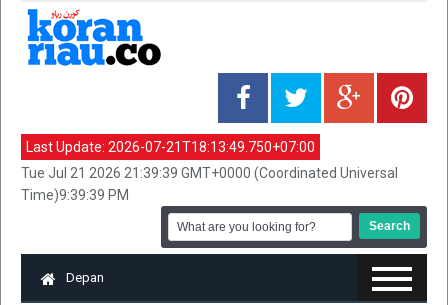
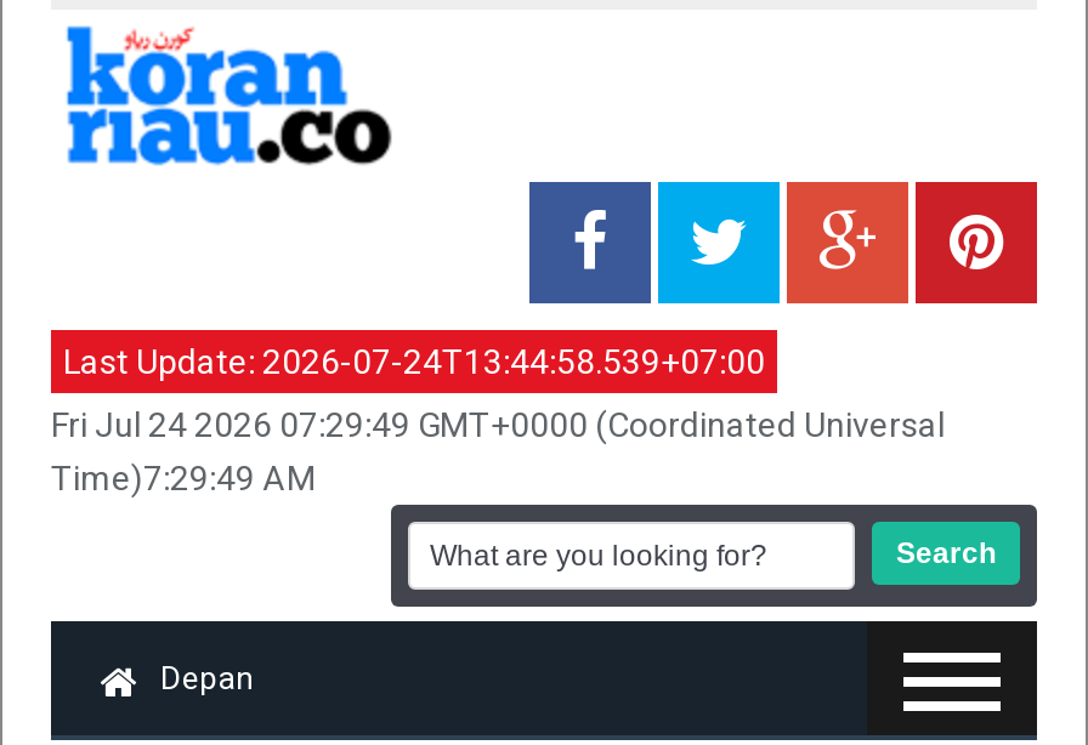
[26,139,315,155] Last Update: 2026-07-21T18:13:49.750+07:00 -> [63,342,765,381] Last Update: 2026-07-24T13:44:58.539+07:00
[21,165,398,203] Tue Jul 21 2026 21:39:39 GMT+0000 (Coordinated Universal | Time)9:39:39 PM -> [51,405,945,497] Fri Jul 24 2026 07:29:49 GMT+0000 (Coordinated Universal | Time)7:29:49 AM

